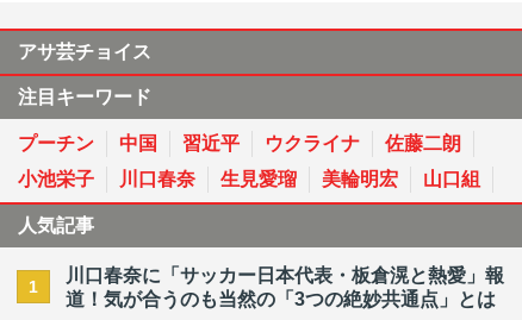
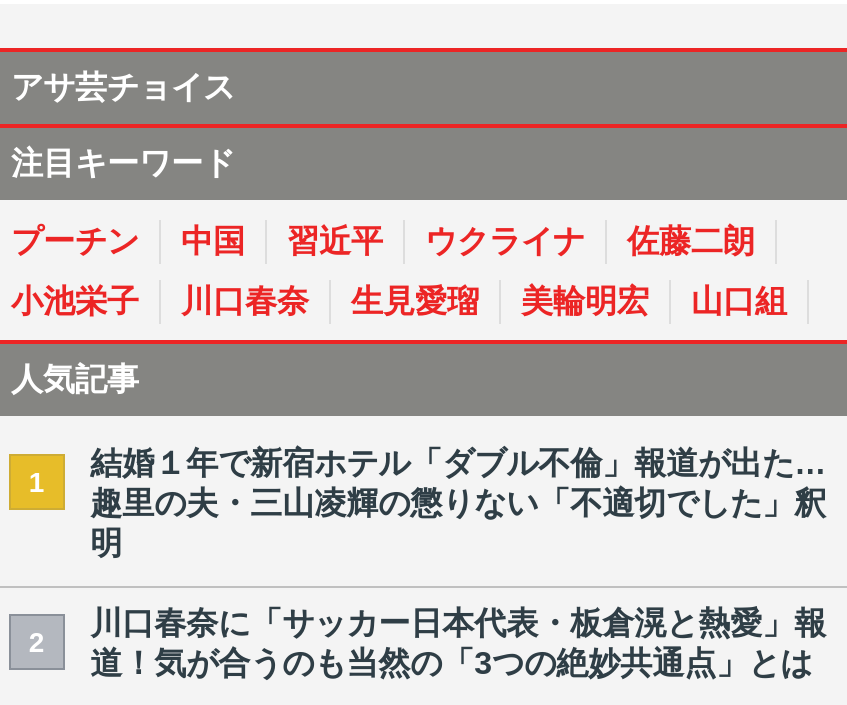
none -> [29,446,826,657] 結婚１年で新宿ホテル「ダブル不倫」報道が出た… | 趣里の夫・三山凌輝の懲りない「不適切でした」釈 | 明 | 2

